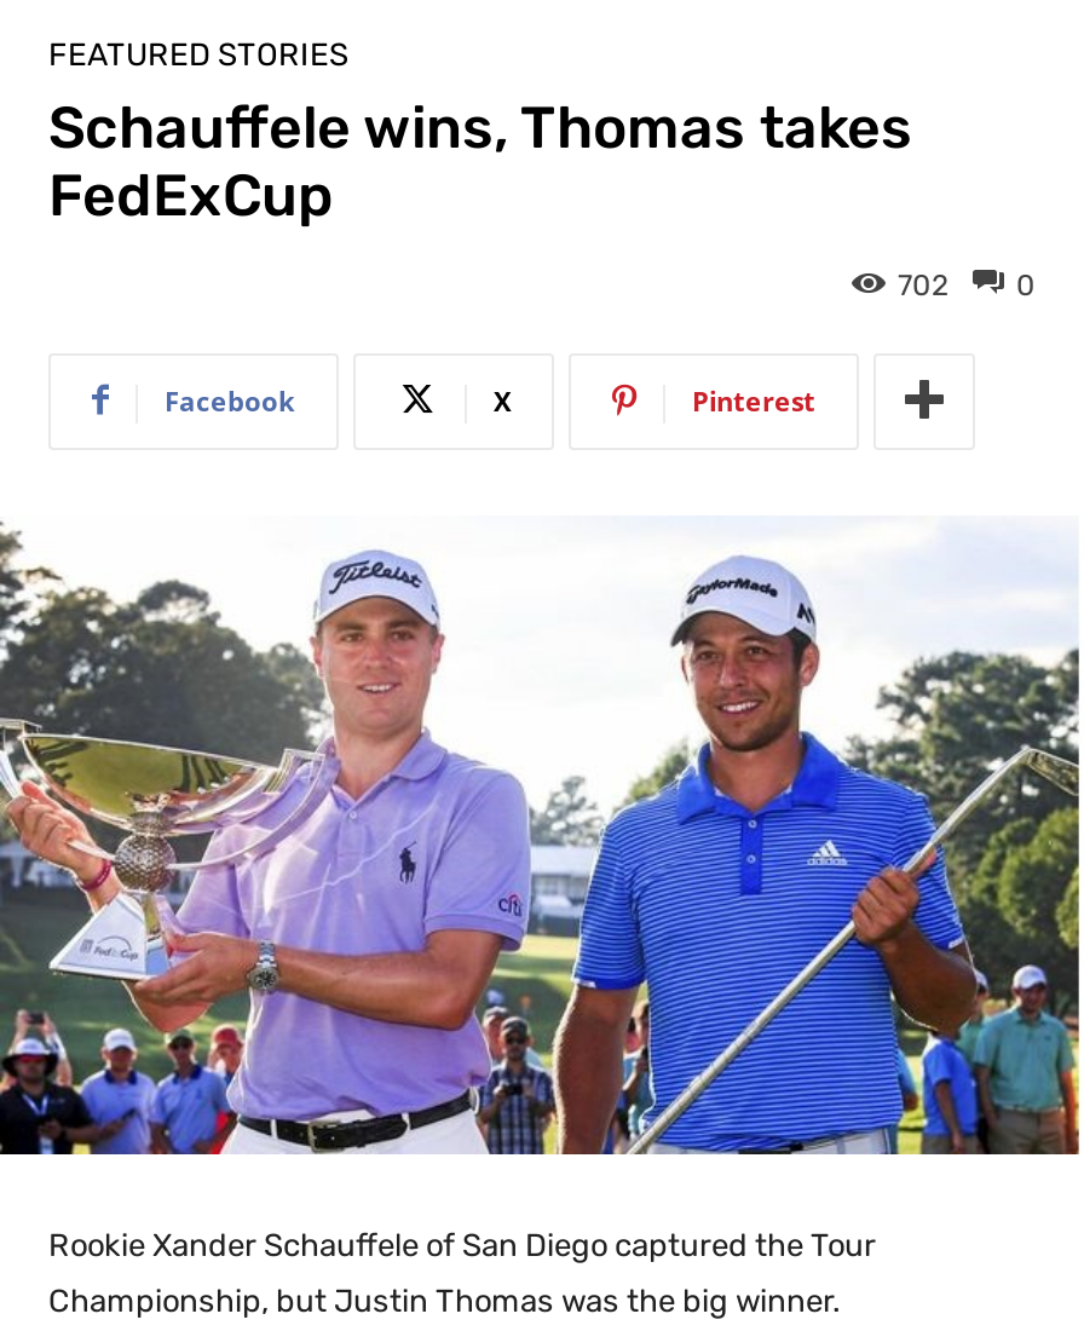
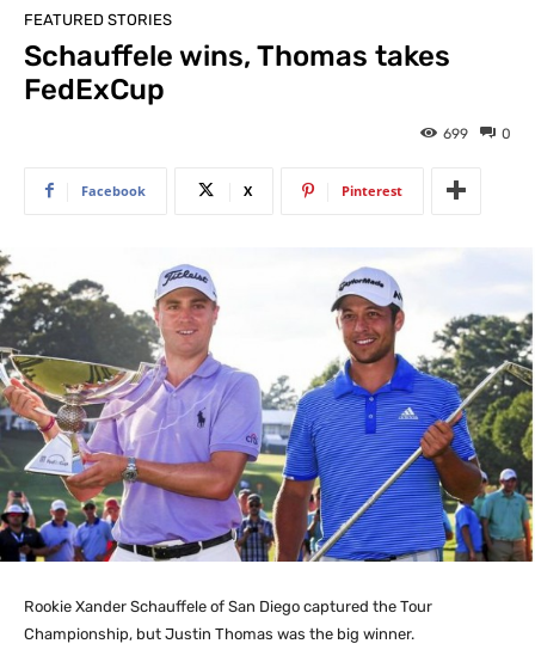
[898,268,1036,302] 702 0 -> [443,125,511,142] 699 0

